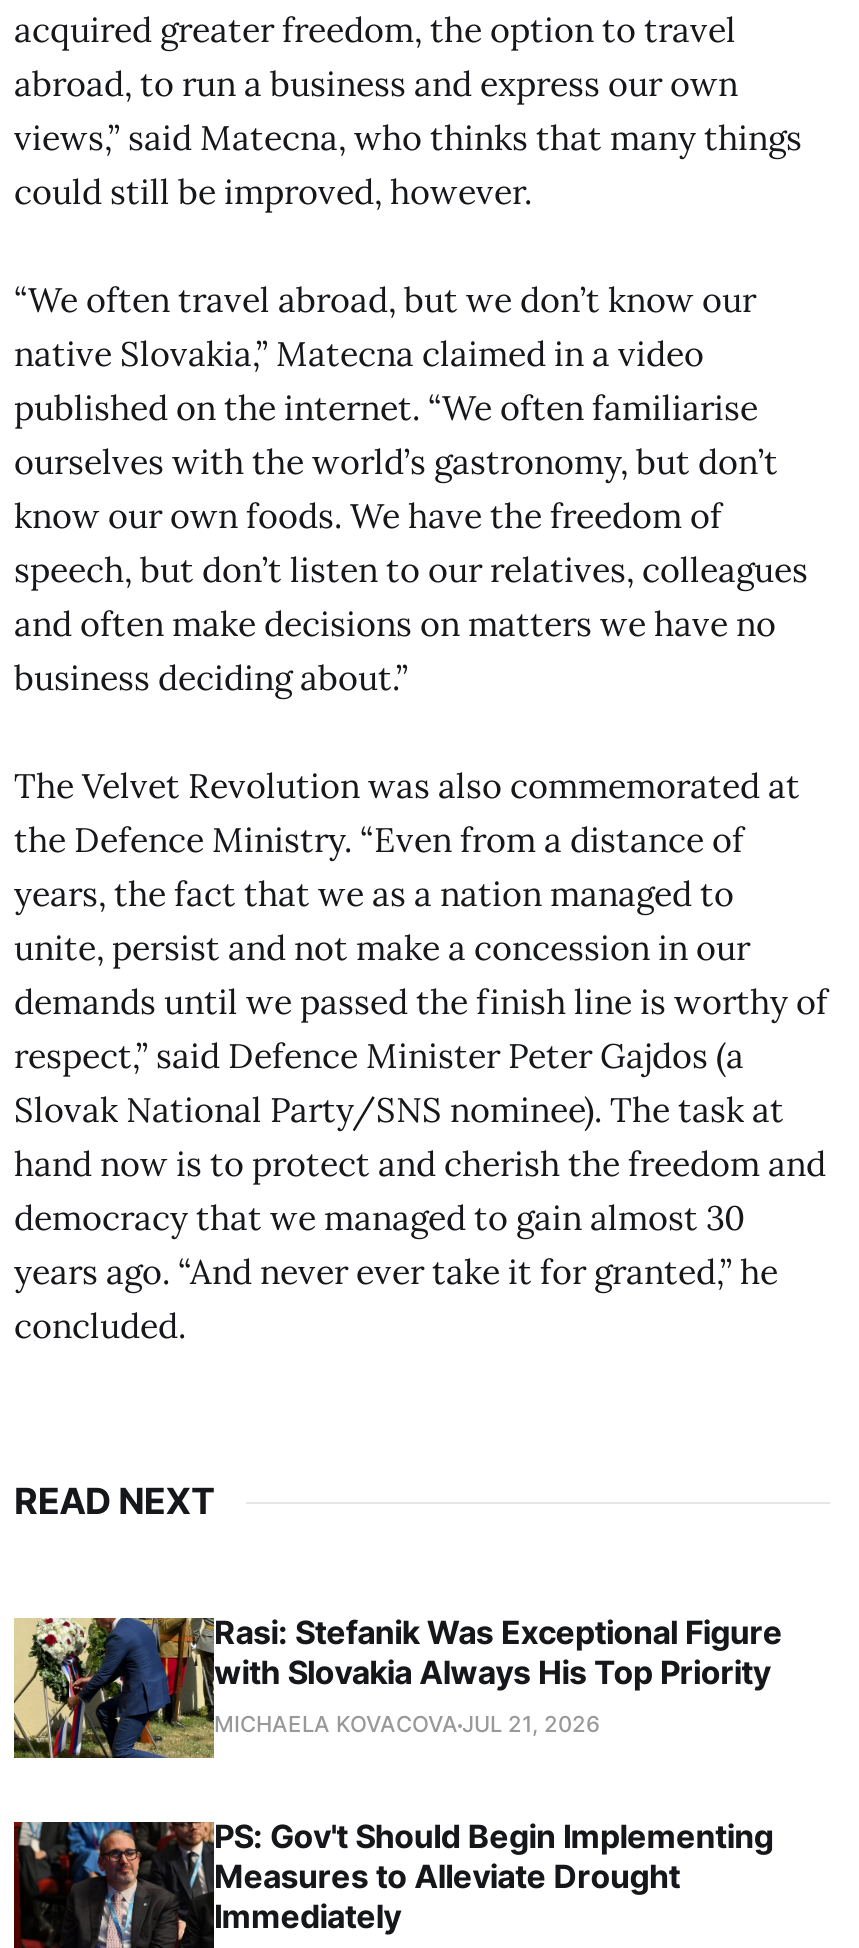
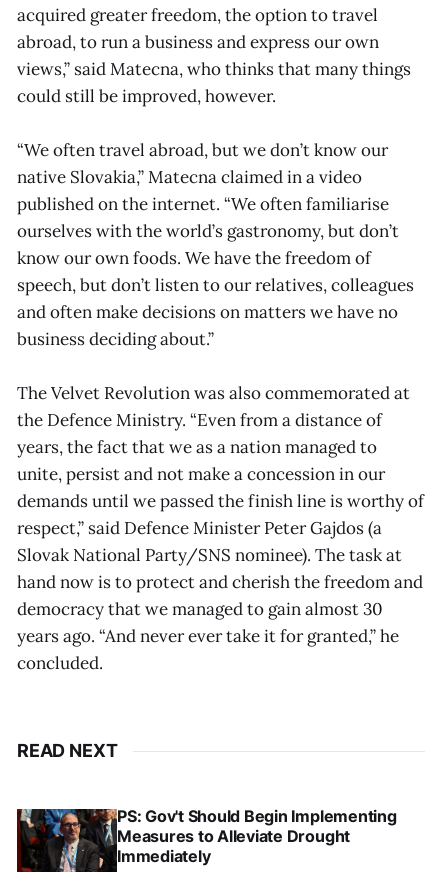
[12,1613,782,1760] [image] | Rasi: Stefanik Was Exceptional Figure | with Slovakia Always His Top Priority | MICHAELA KOVACOVA JUL 21, 2026 -> none

